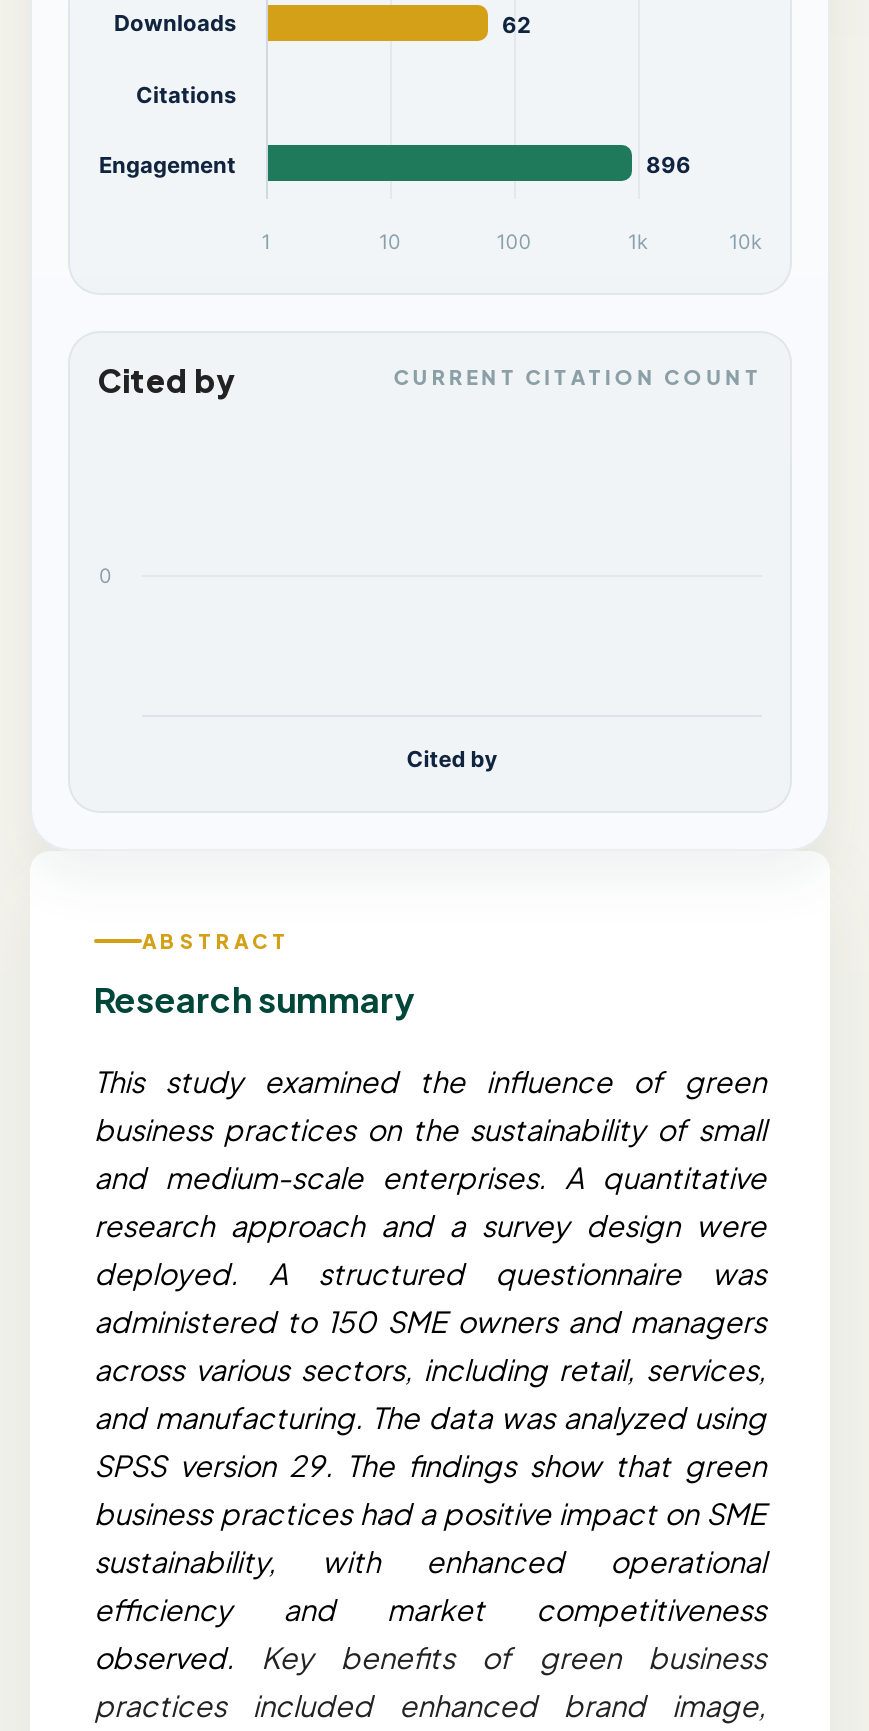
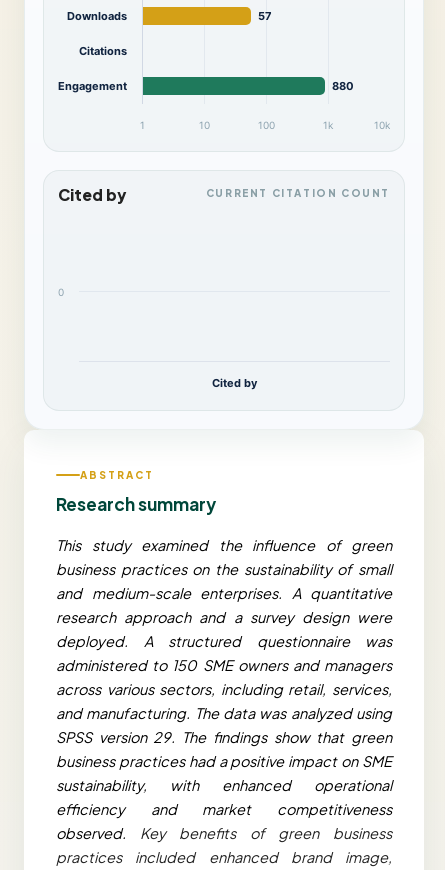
[502,12,531,38] 62 -> [258,9,272,23] 57
[646,152,691,178] 896 -> [332,79,354,93] 880

